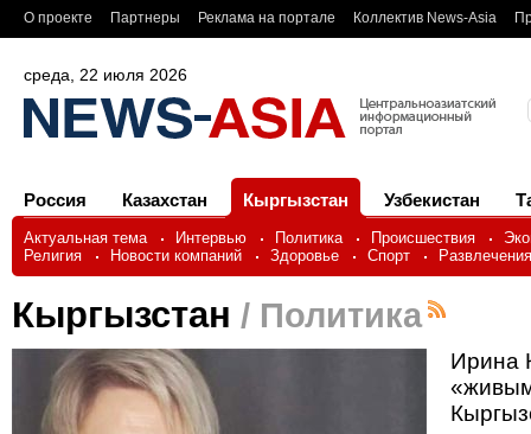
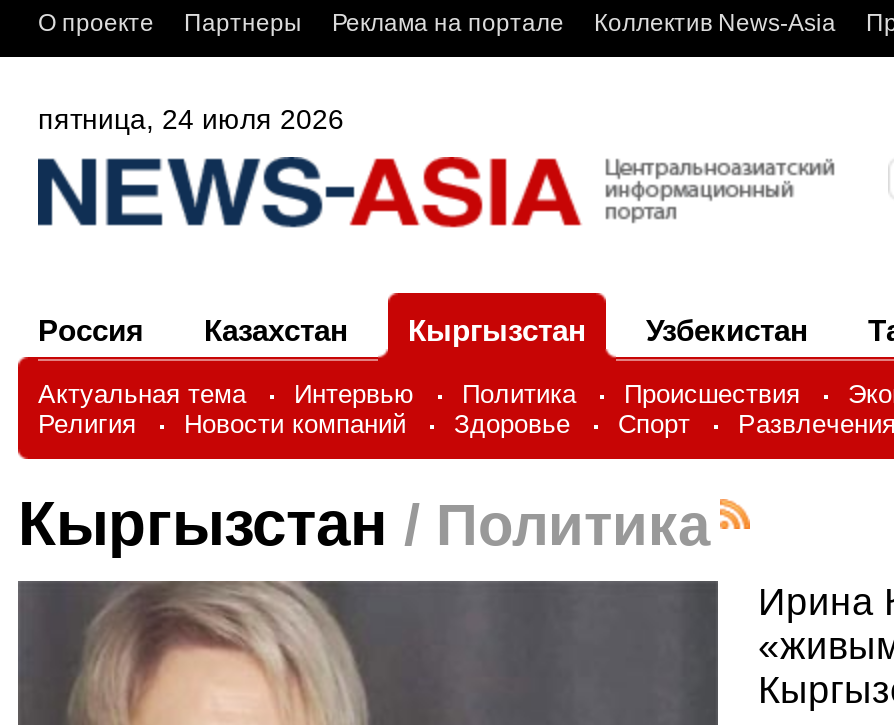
[24,65,187,84] среда, 22 июля 2026 -> [38,103,344,135] пятница, 24 июля 2026

